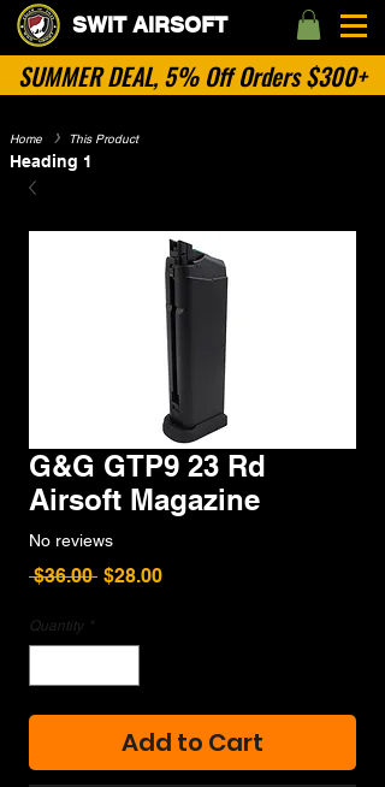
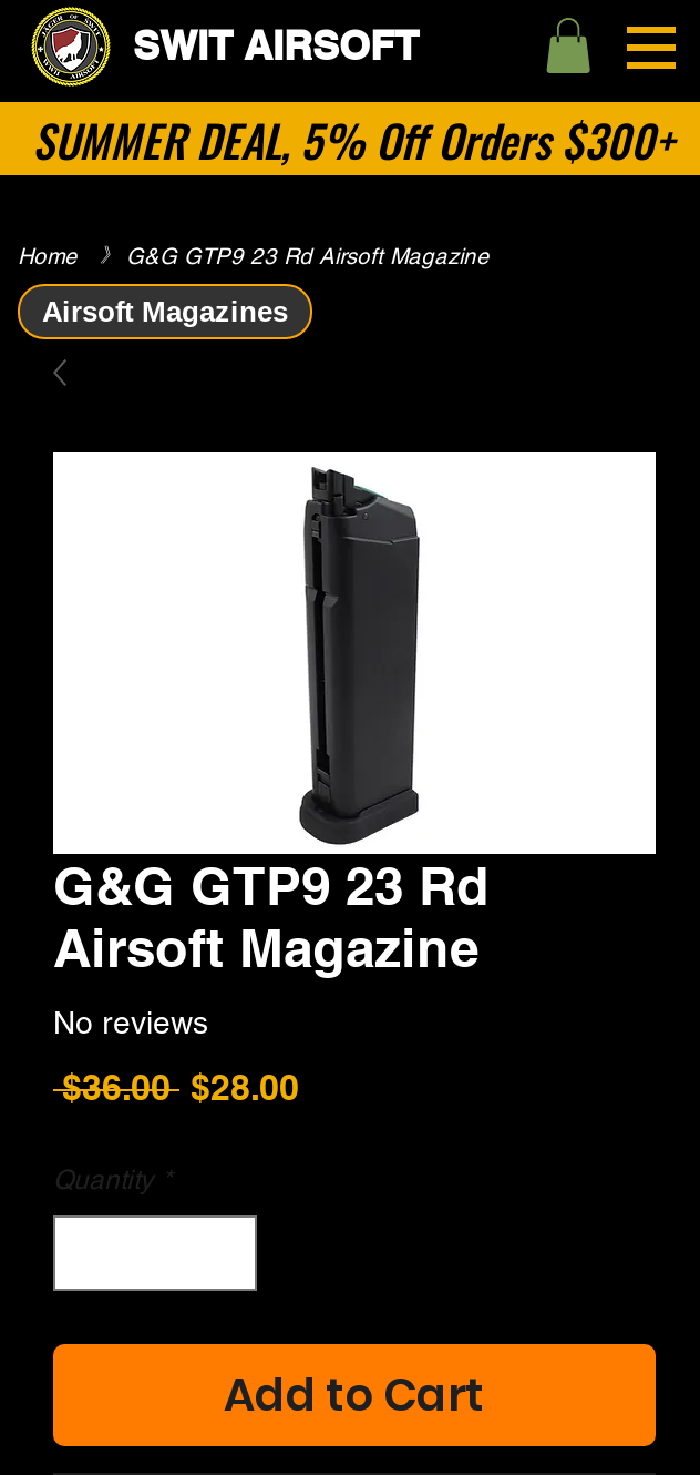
[10,131,138,171] 》 This Product | Heading 1 -> [42,242,490,328] 》 G&G GTP9 23 Rd Airsoft Magazine | Airsoft Magazines

